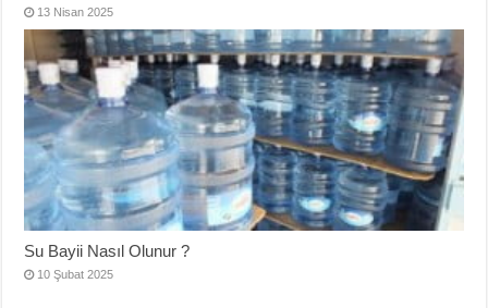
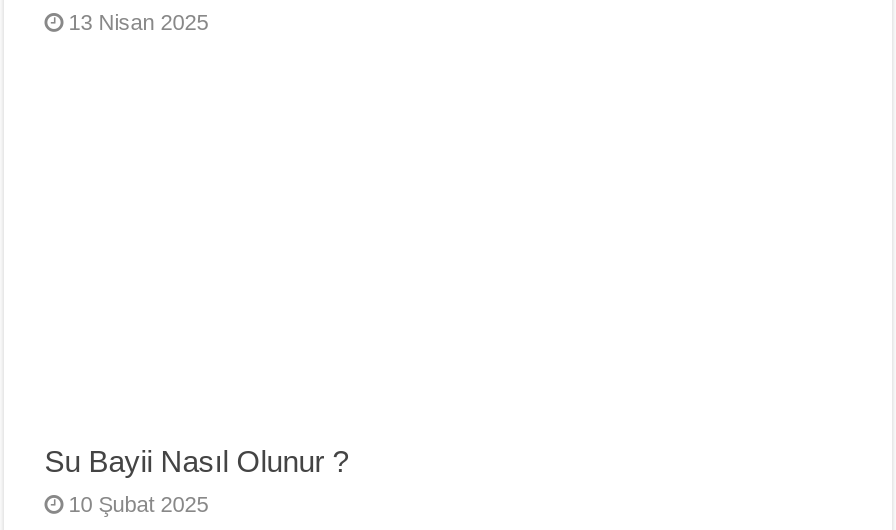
[23,28,465,232] [image] -> none

